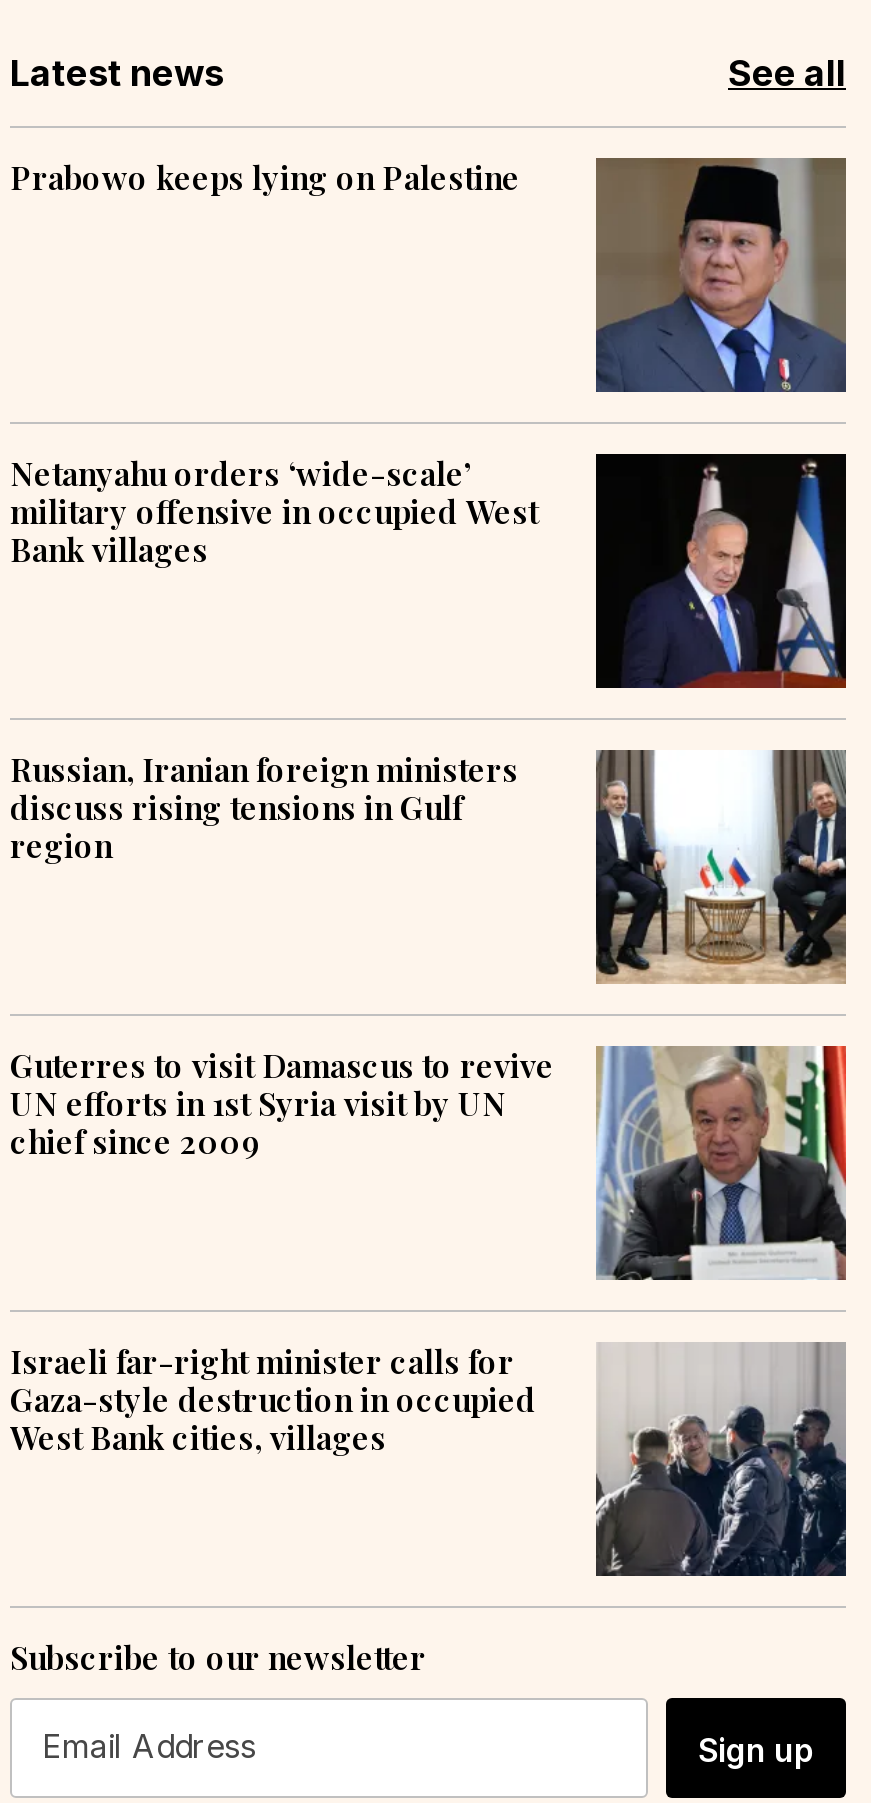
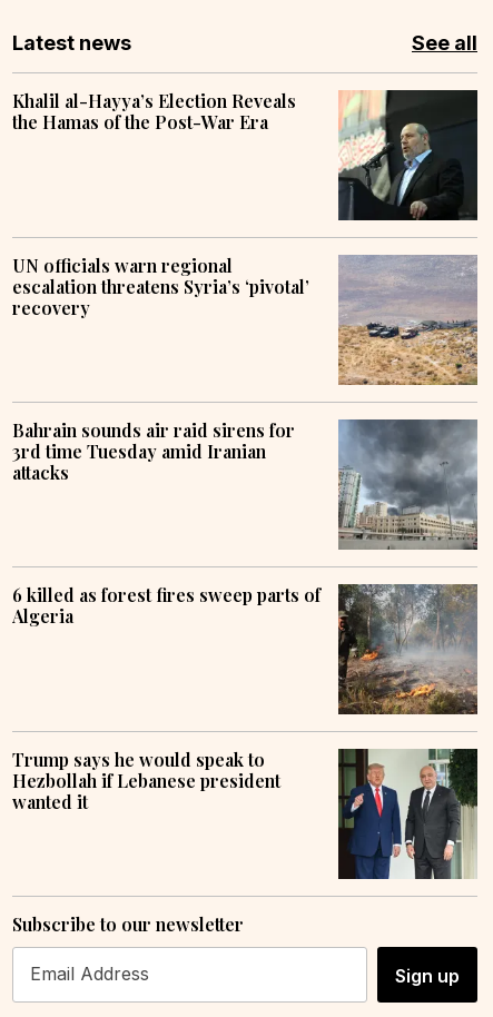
[10,155,846,394] [image] | Prabowo keeps lying on Palestine -> [12,88,477,221] [image] | Khalil al-Hayya’s Election Reveals | the Hamas of the Post-War Era
[10,451,848,690] [image] | Netanyahu orders ‘wide-scale’ | military offensive in occupied West | Bank villages -> [12,253,479,386] [image] | UN officials warn regional | escalation threatens Syria’s ‘pivotal’ | recovery
[10,747,848,984] [image] | Russian, Iranian foreign ministers | discuss rising tensions in Gulf | region -> [12,418,477,550] [image] | Bahrain sounds air raid sirens for | 3rd time Tuesday amid Iranian | attacks
[10,1043,848,1280] [image] | Guterres to visit Damascus to revive | UN efforts in 1st Syria visit by UN | chief since 2009 -> [12,583,479,715] [image] | 6 killed as forest fires sweep parts of | Algeria
[10,1339,536,1457] Israeli far-right minister calls for | Gaza-style destruction in occupied | West Bank cities, villages -> [12,747,280,813] Trump says he would speak to | Hezbollah if Lebanese president | wanted it
[596,1342,848,1578] [image] -> [337,748,477,879] [image]

